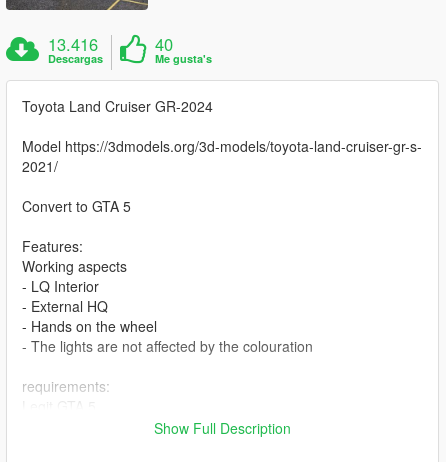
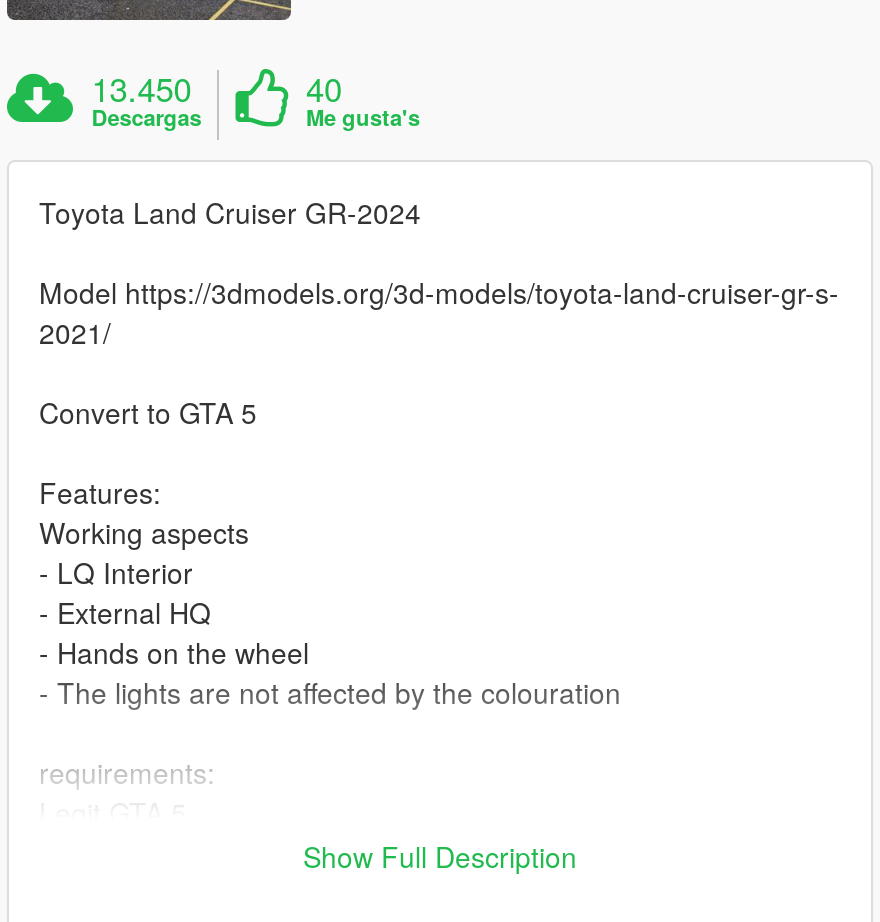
[48,32,98,56] 13.416 -> [91,64,191,112] 13.450

